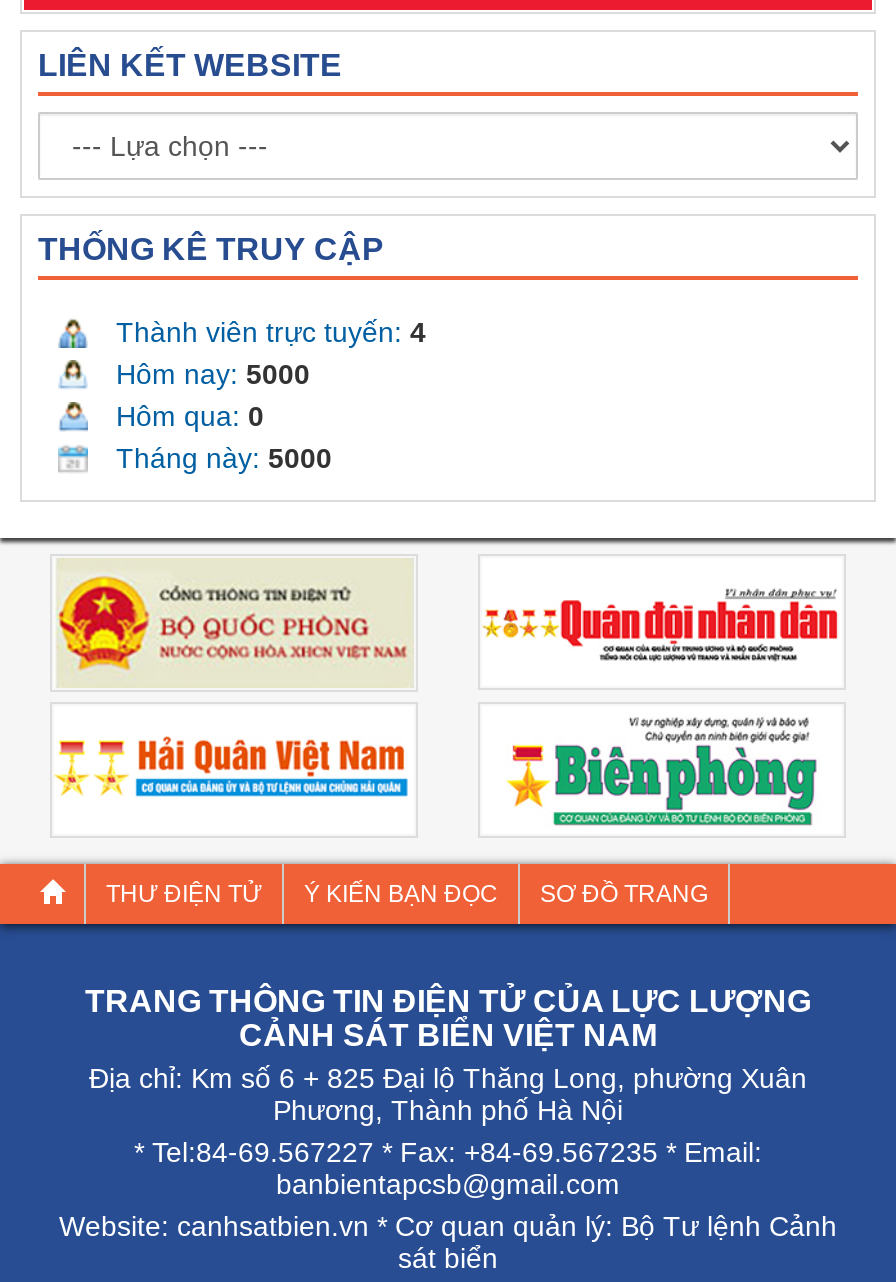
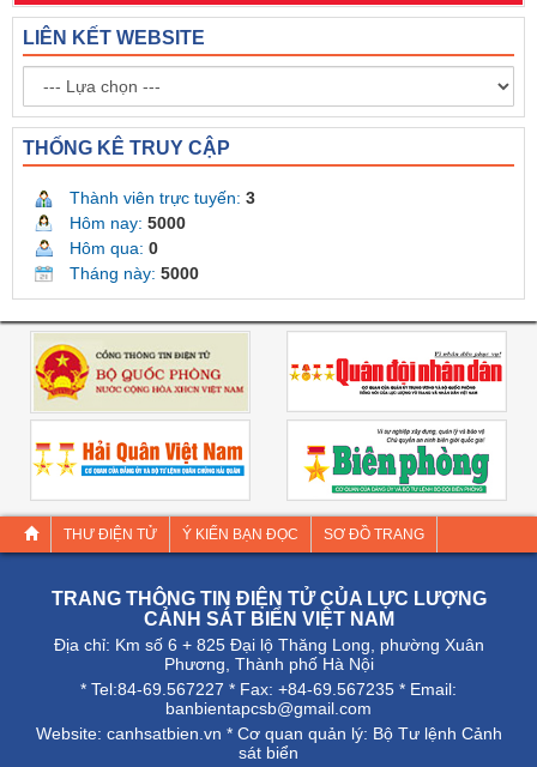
[116,316,426,348] Thành viên trực tuyến: 4 -> [70,188,255,207] Thành viên trực tuyến: 3

